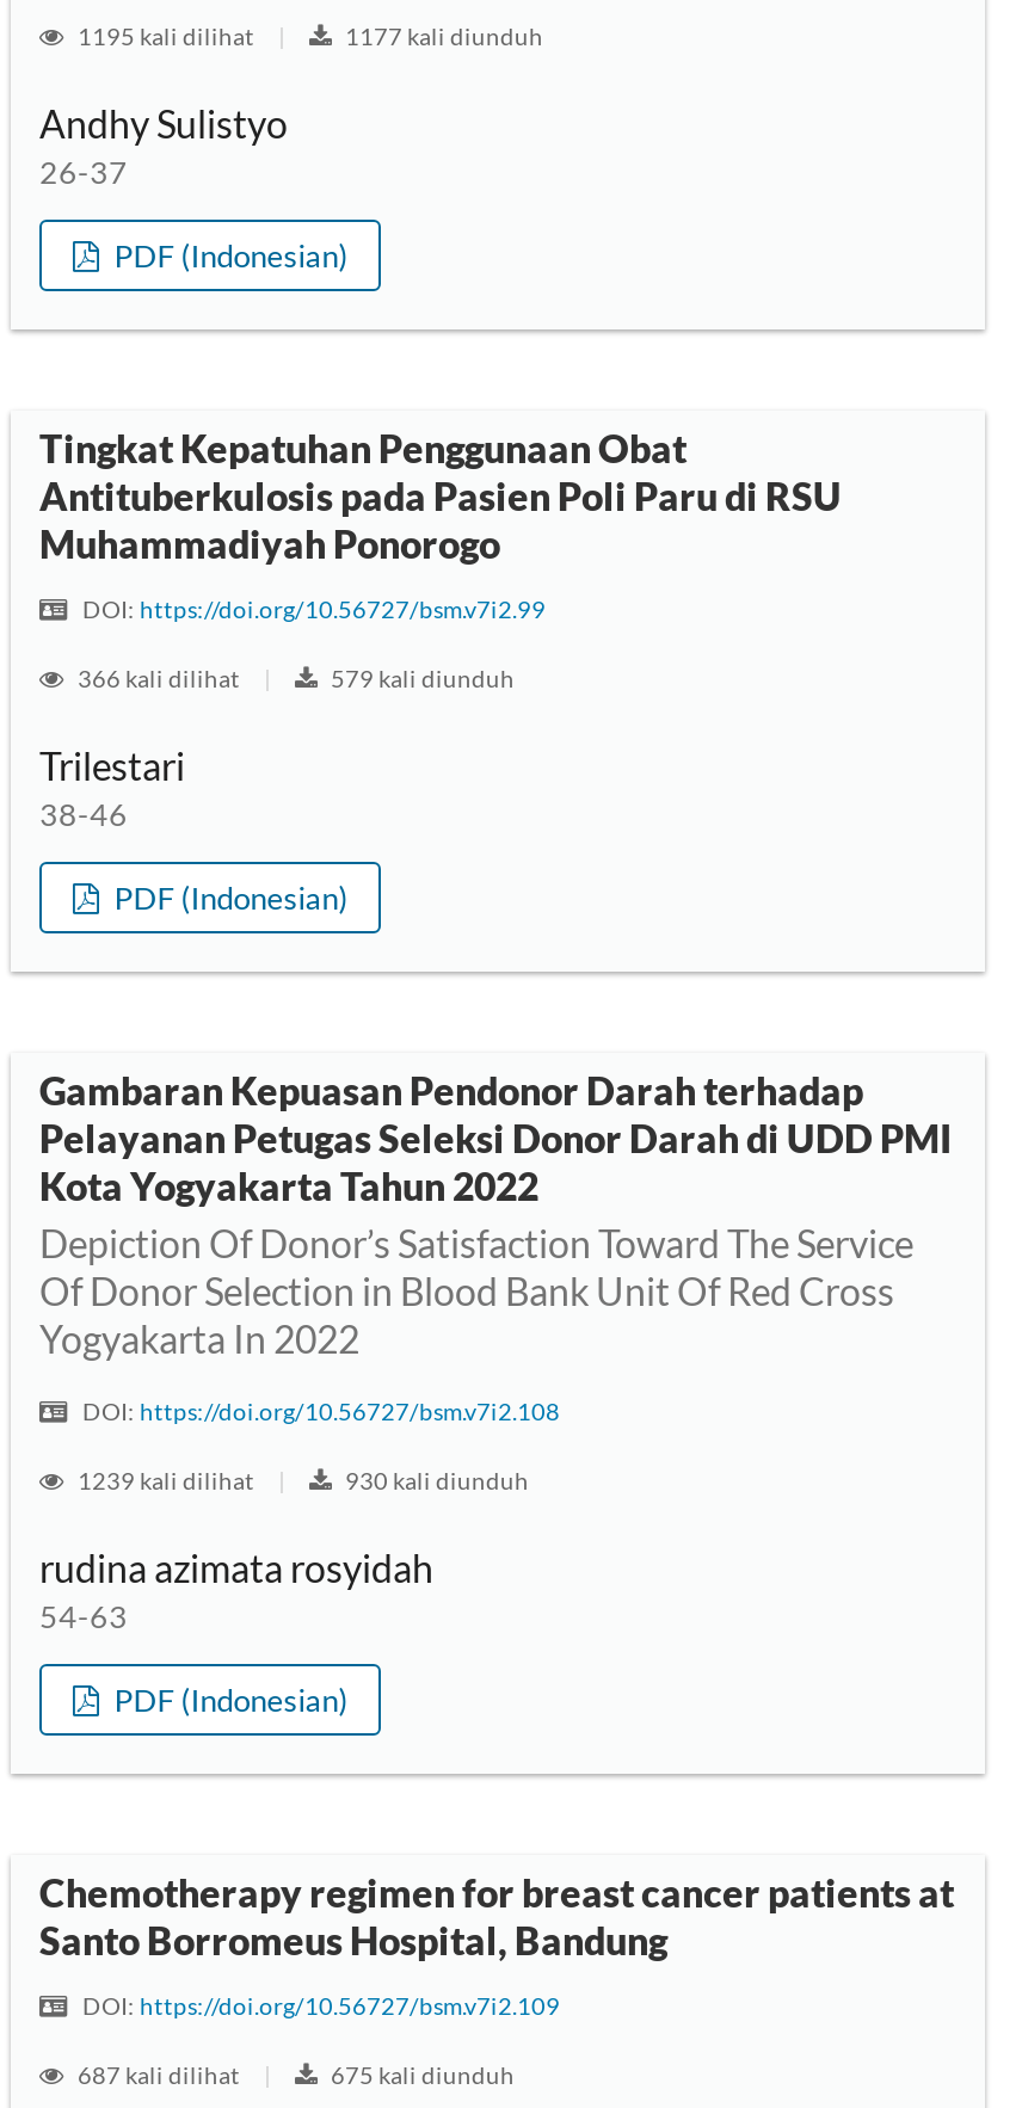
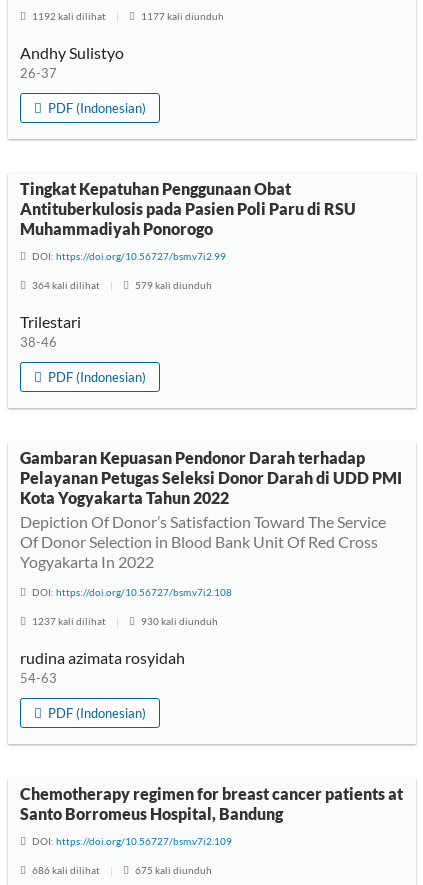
[73,21,259,50] 1195 kali dilihat -> [30,10,108,22] 1192 kali dilihat
[73,663,245,692] 366 kali dilihat -> [30,279,102,291] 364 kali dilihat
[73,1465,259,1494] 1239 kali dilihat -> [30,615,108,627] 1237 kali dilihat
[73,2060,245,2088] 687 kali dilihat -> [30,864,102,876] 686 kali dilihat

